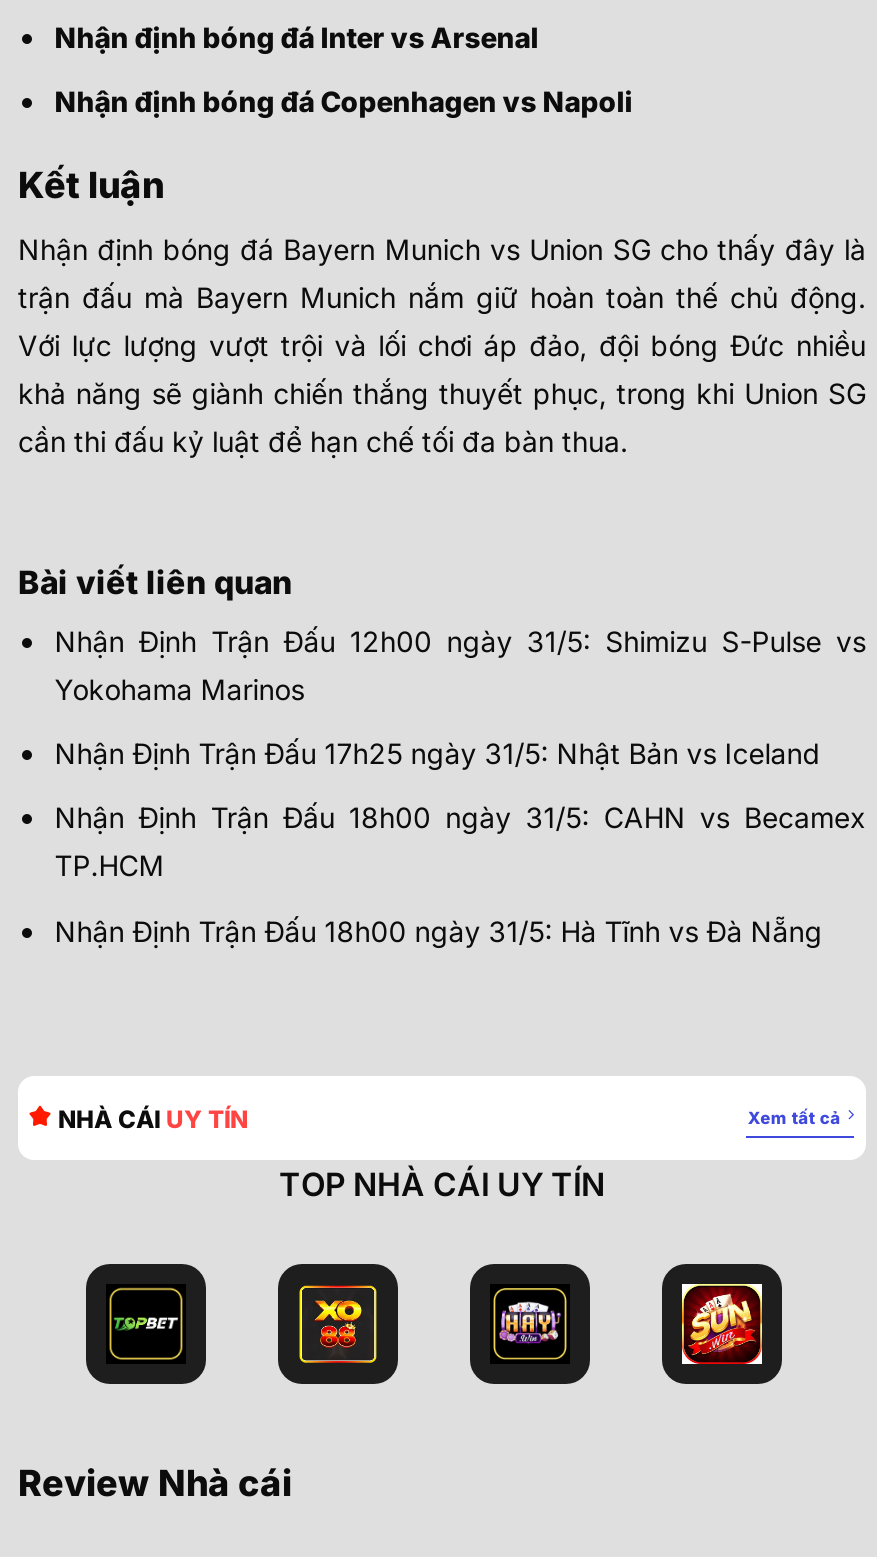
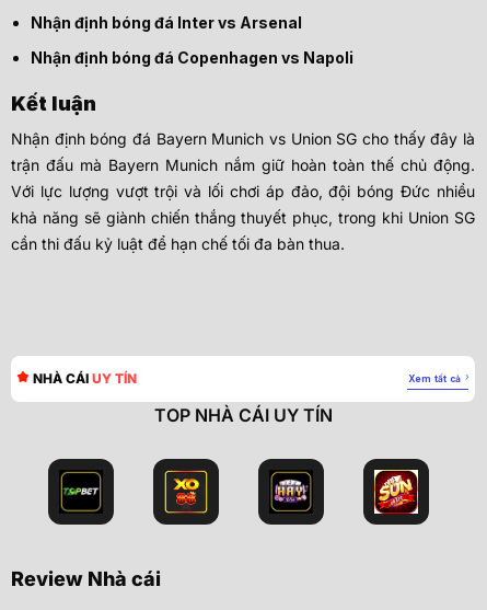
[18,561,866,948] Bài viết liên quan | Nhận Định Trận Đấu 12h00 ngày 31/5: Shimizu S-Pulse vs | Yokohama Marinos | Nhận Định Trận Đấu 17h25 ngày 31/5: Nhật Bản vs Iceland | Nhận Định Trận Đấu 18h00 ngày 31/5: CAHN vs Becamex | TP.HCM | Nhận Định Trận Đấu 18h00 ngày 31/5: Hà Tĩnh vs Đà Nẵng -> none

